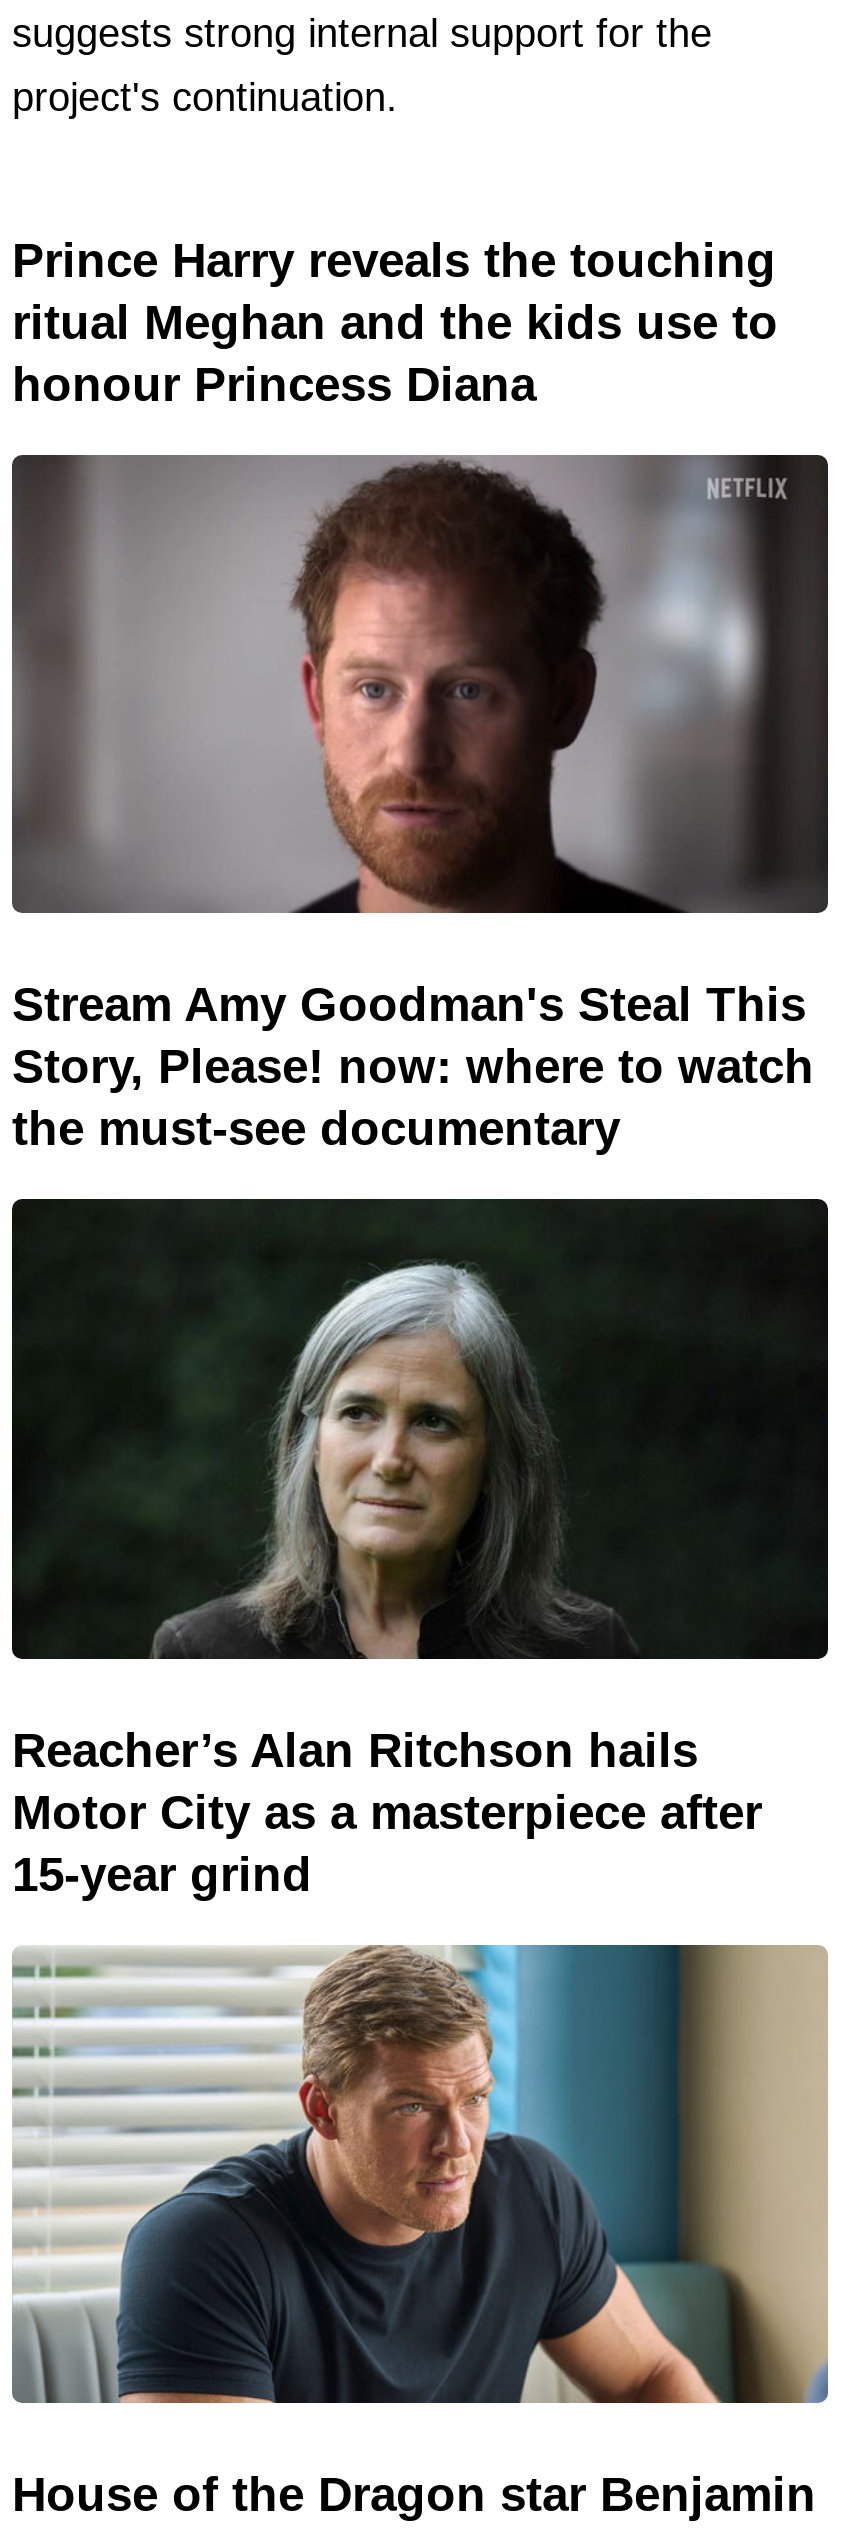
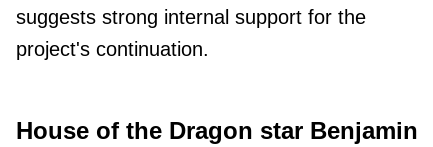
[12,232,778,410] Prince Harry reveals the touching | ritual Meghan and the kids use to | honour Princess Diana -> none
[10,453,830,1155] [image] | Stream Amy Goodman's Steal This | Story, Please! now: where to watch | the must-see documentary -> none
[10,1197,830,1900] [image] | Reacher’s Alan Ritchson hails | Motor City as a masterpiece after | 15-year grind -> none
[10,1941,830,2405] [image] -> none

